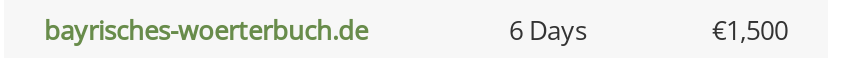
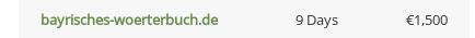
[509,12,587,48] 6 Days -> [295,10,338,29] 9 Days

